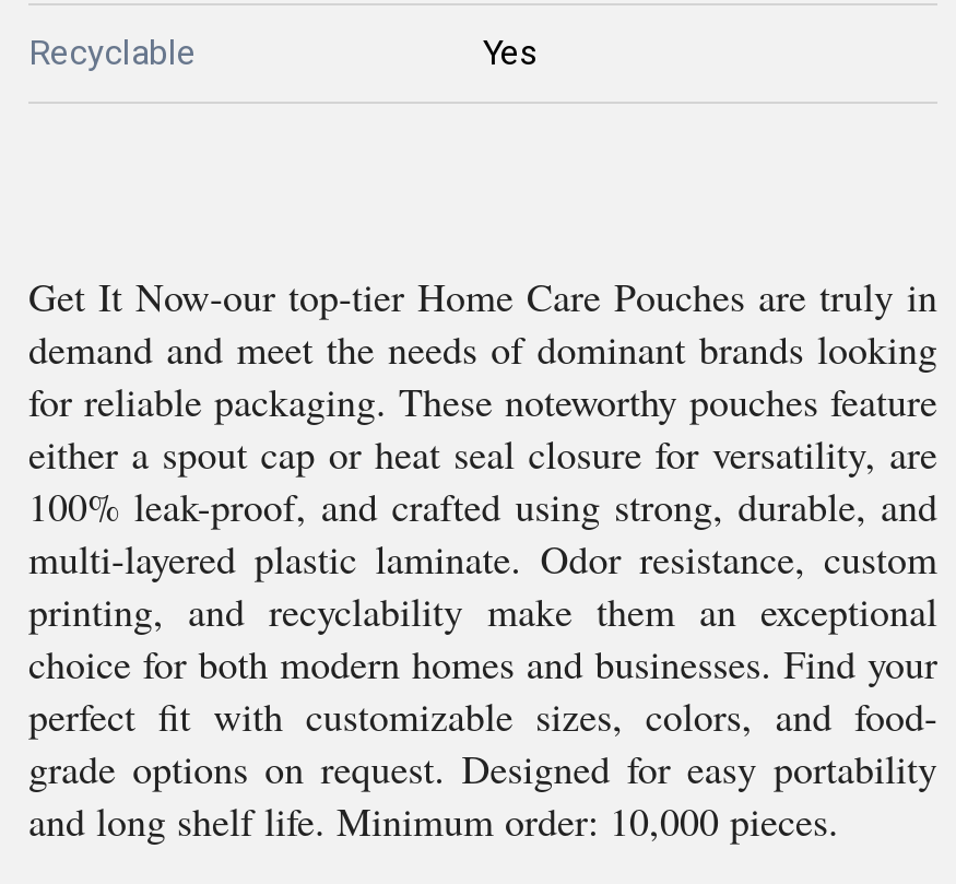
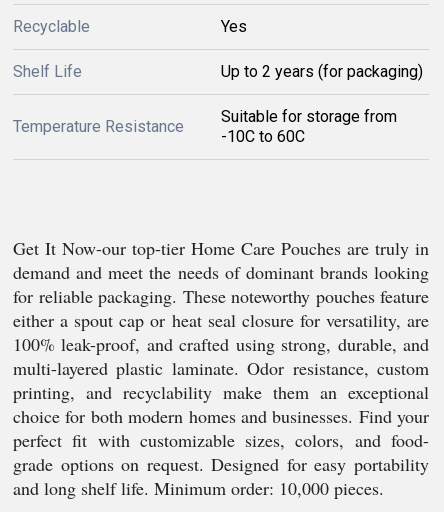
none -> [13,62,423,136] Shelf Life | Up to 2 years (for packaging) | Temperature Resistance
none -> [221,107,397,146] Suitable for storage from | -10C to 60C

